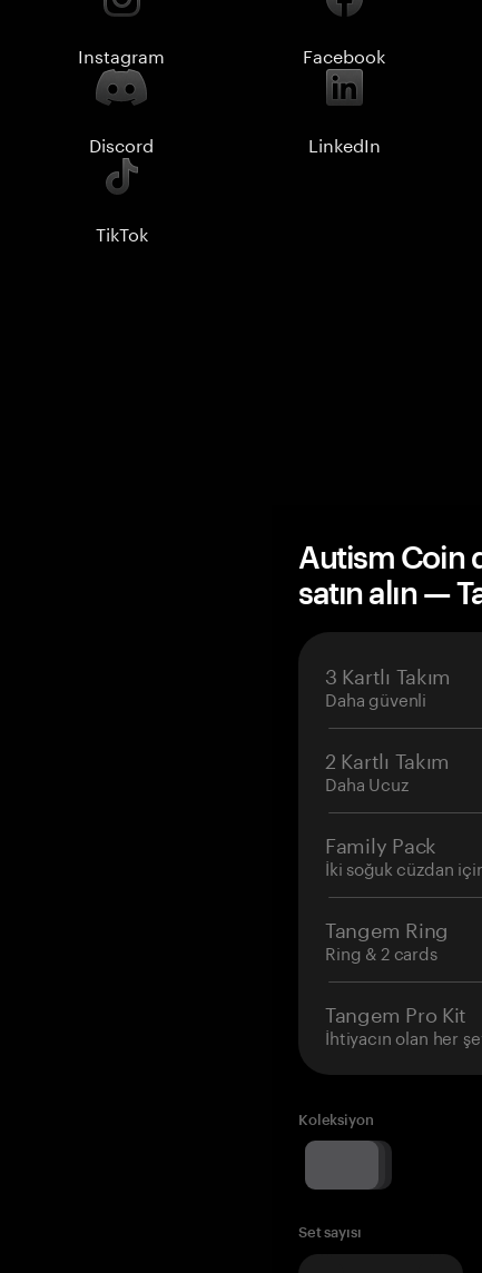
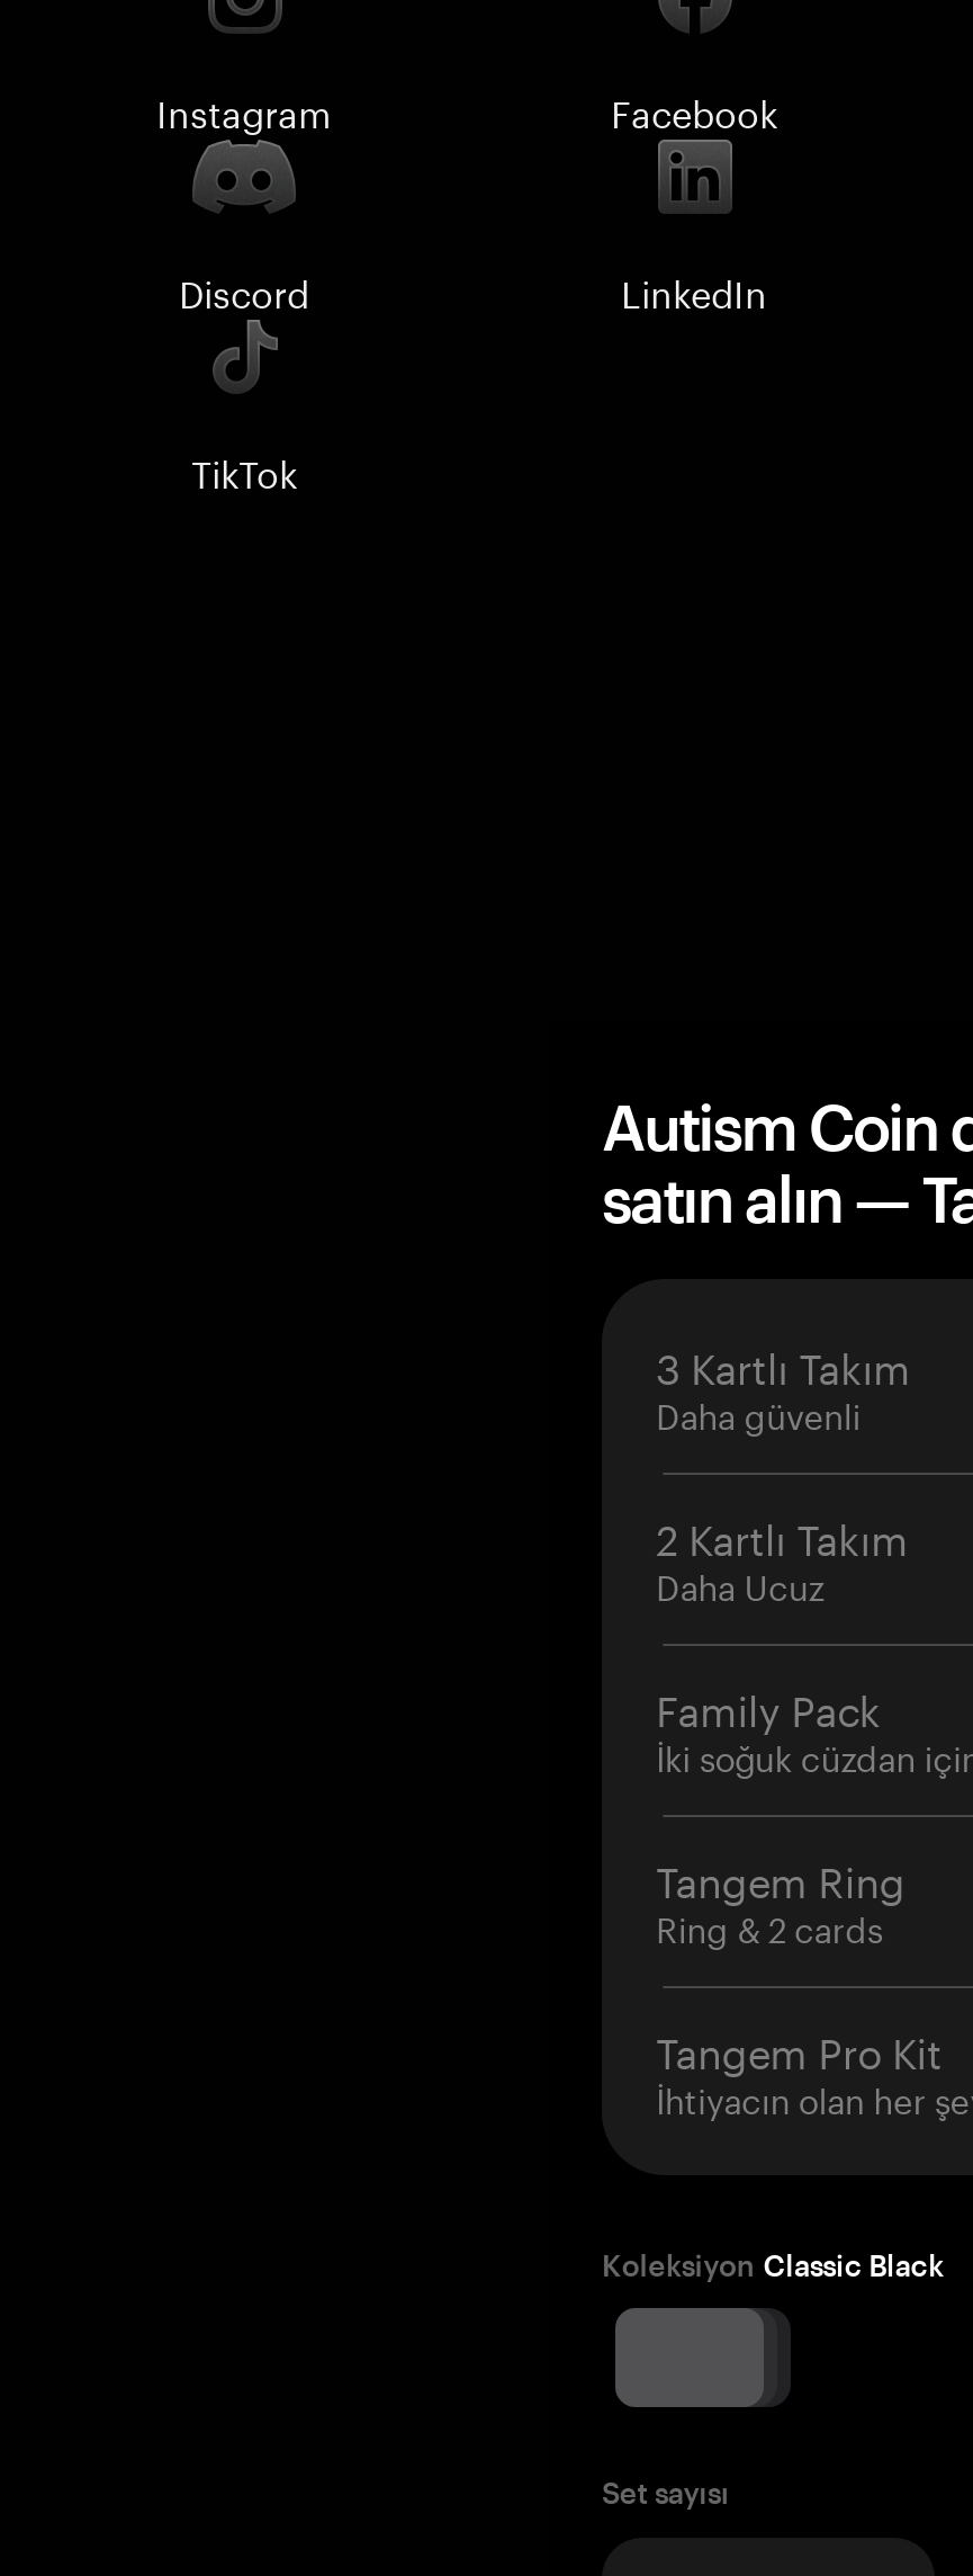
[298,1111,374,1128] Koleksiyon -> [602,2247,944,2283] Koleksiyon Classic Black

